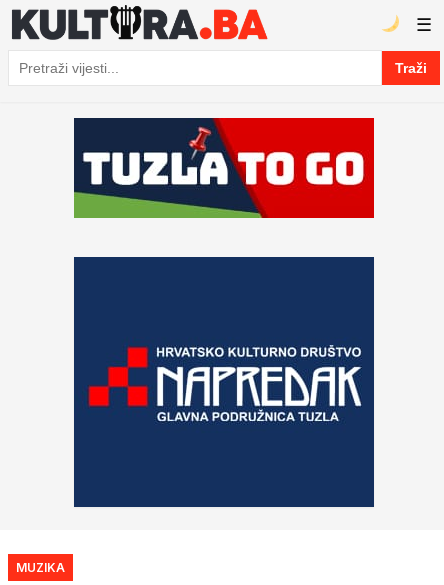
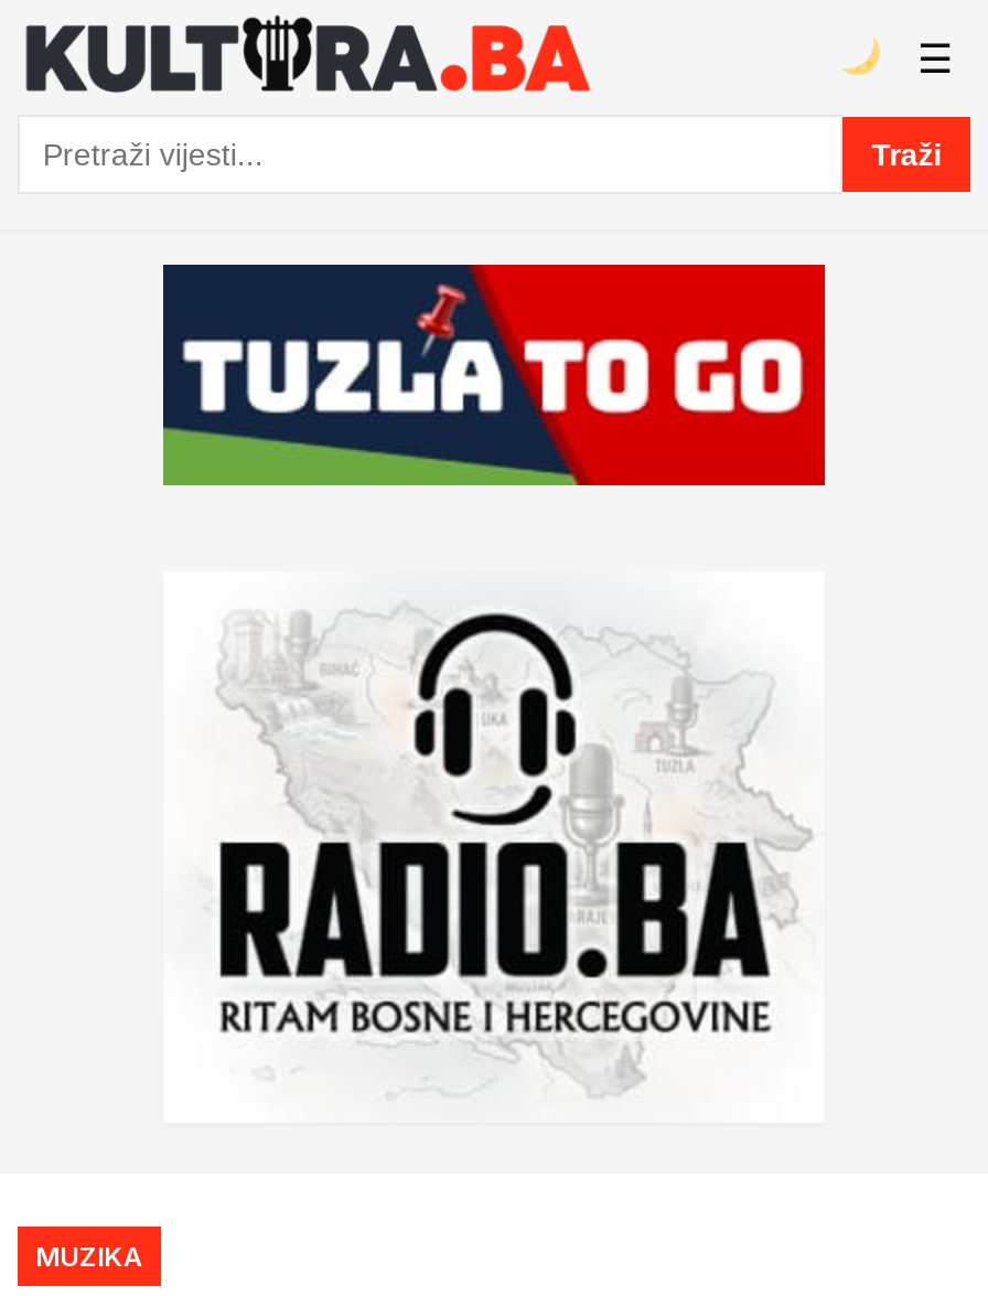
[73,256,375,508] [image] -> [163,571,825,1123] [image]

